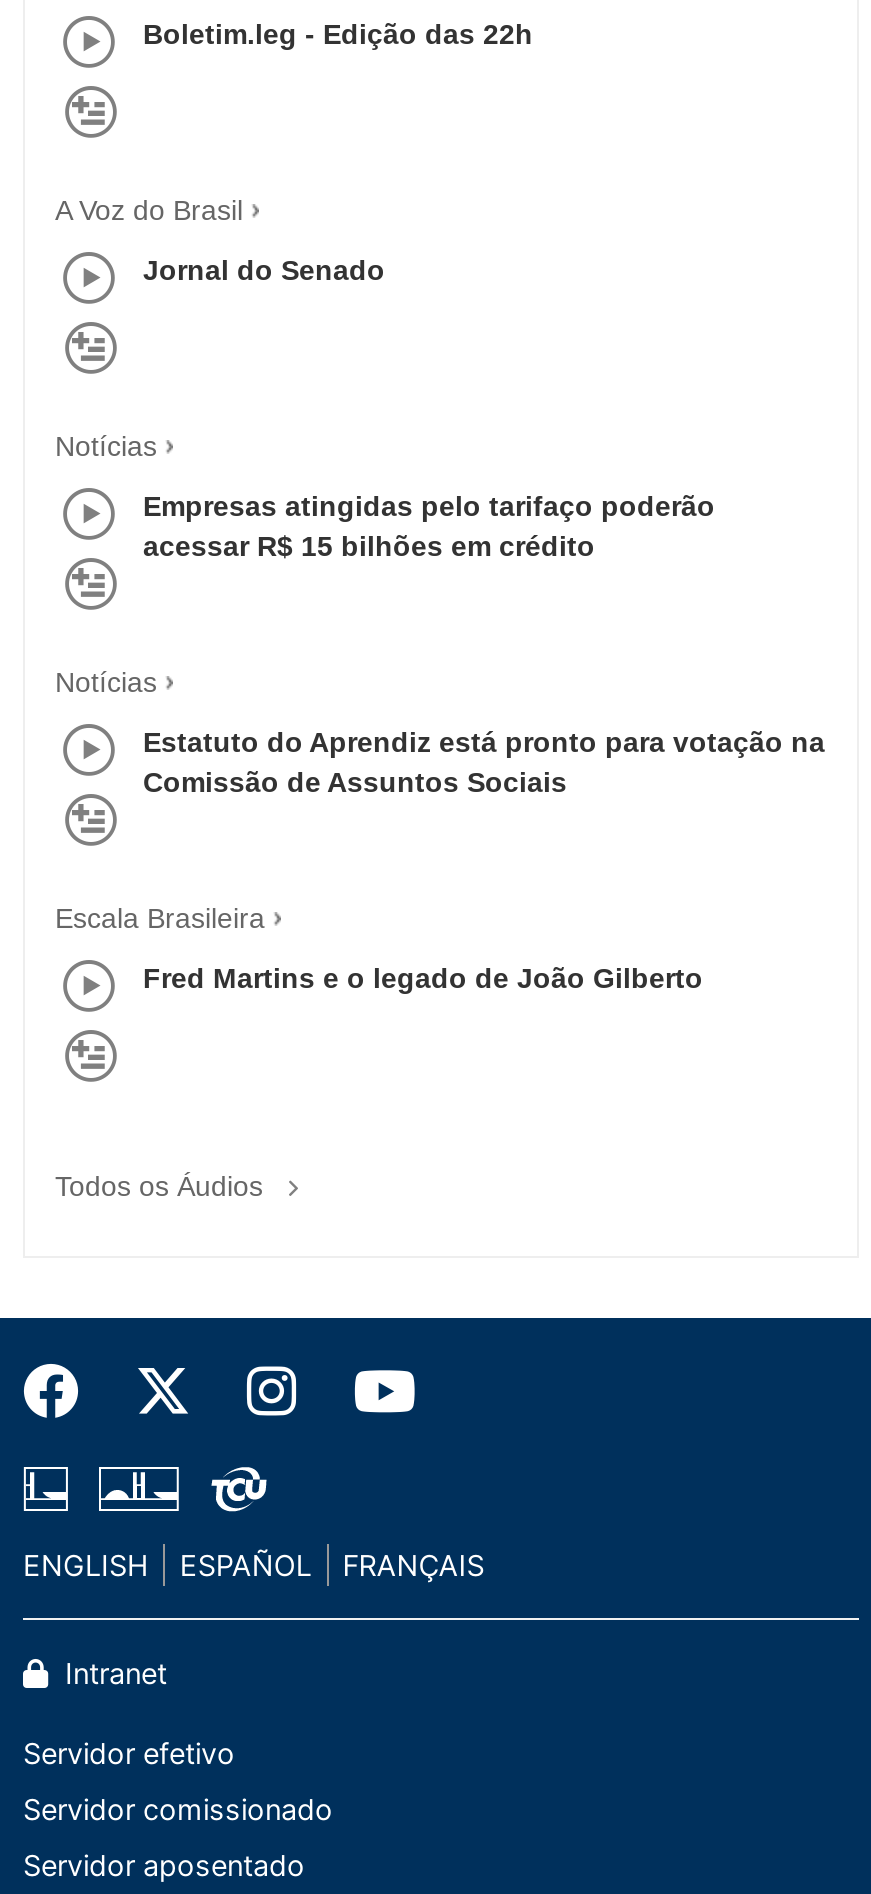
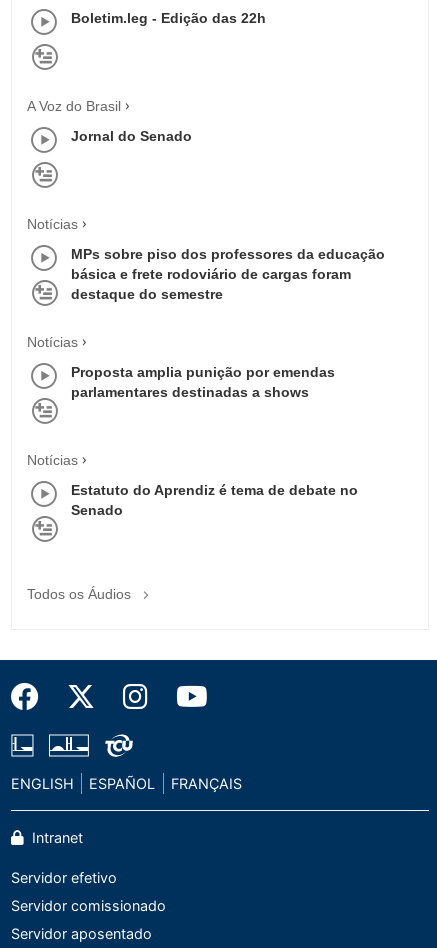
[143,489,715,561] Empresas atingidas pelo tarifaço poderão | acessar R$ 15 bilhões em crédito -> [71,245,385,301] MPs sobre piso dos professores da educação | básica e frete rodoviário de cargas foram | destaque do semestre
[143,725,825,797] Estatuto do Aprendiz está pronto para votação na | Comissão de Assuntos Sociais -> [71,363,335,399] Proposta amplia punição por emendas | parlamentares destinadas a shows
[55,901,265,933] Escala Brasileira -> [27,451,78,467] Notícias
[143,961,703,993] Fred Martins e o legado de João Gilberto -> [71,481,358,517] Estatuto do Aprendiz é tema de debate no | Senado

